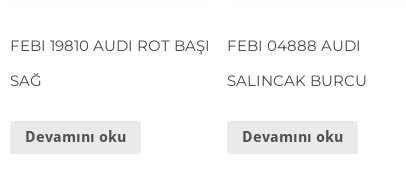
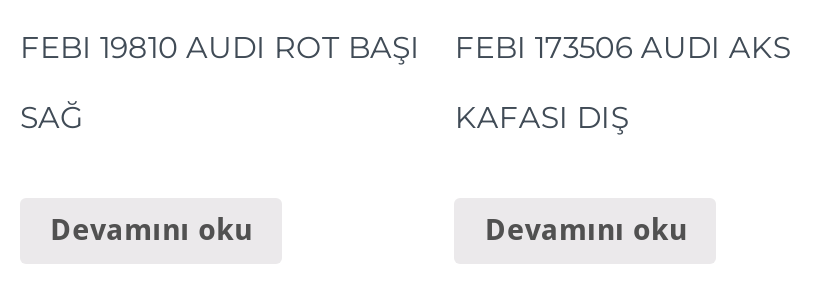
[10,36,361,55] FEBI 19810 AUDI ROT BAŞI FEBI 04888 AUDI -> [20,29,791,67] FEBI 19810 AUDI ROT BAŞI FEBI 173506 AUDI AKS
[227,71,367,90] SALINCAK BURCU -> [455,99,629,137] KAFASI DIŞ

